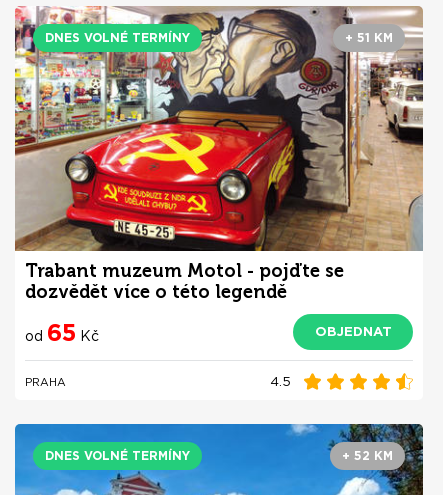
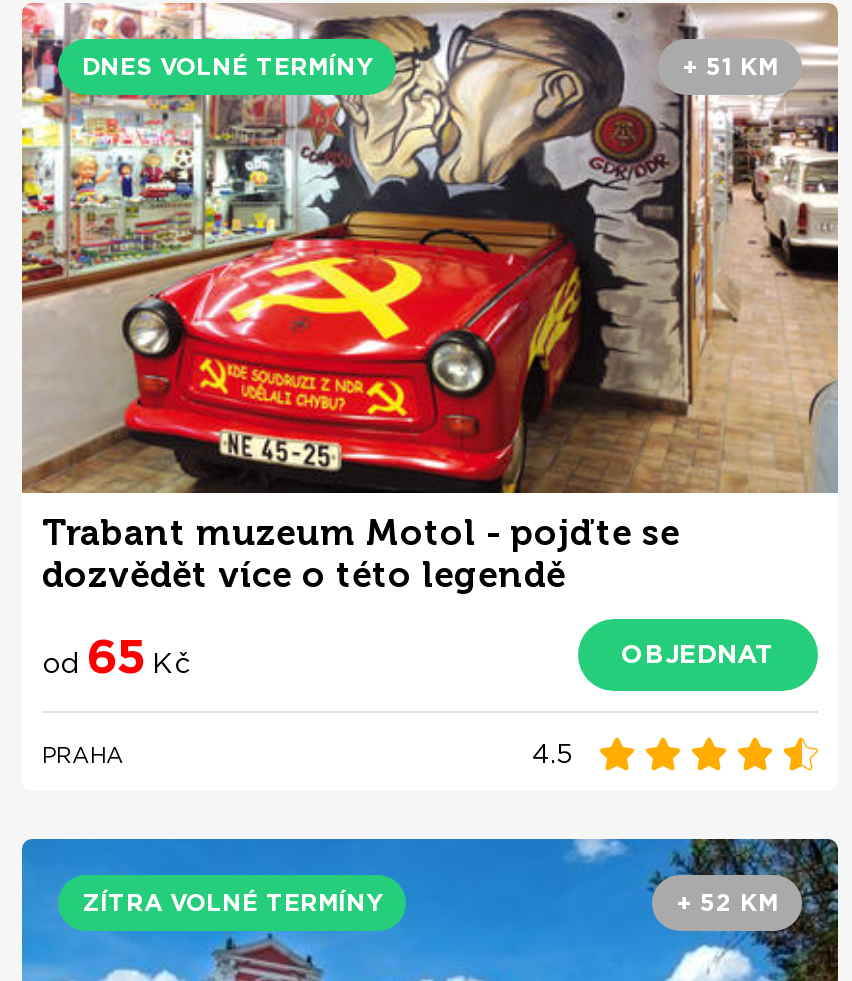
[45,448,190,463] DNES VOLNÉ TERMÍNY -> [82,887,382,917] ZÍTRA VOLNÉ TERMÍNY

